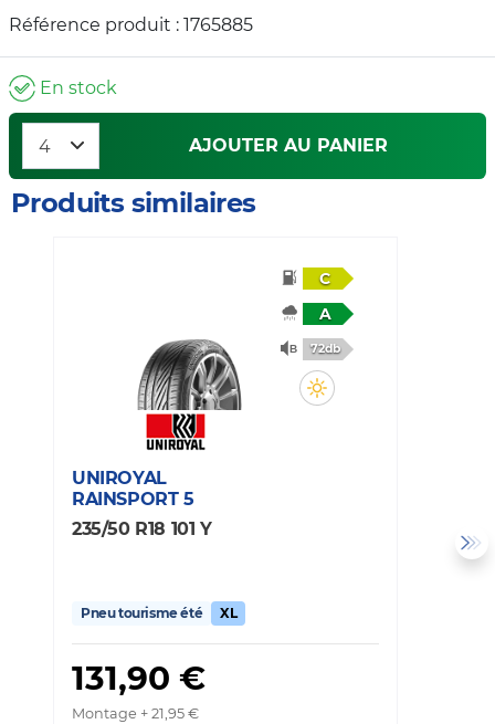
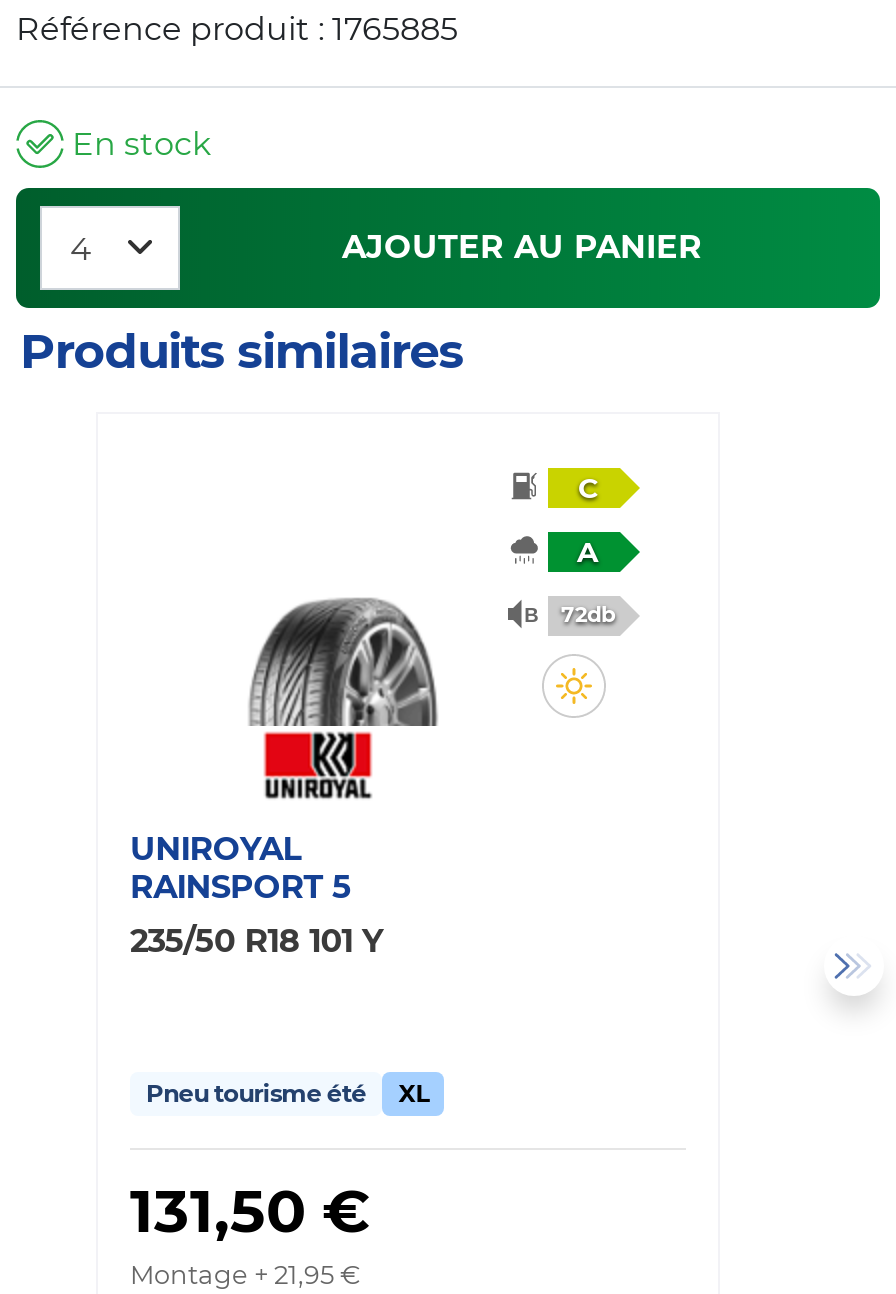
[72,658,206,697] 131,90 € -> [130,1174,370,1246] 131,50 €

